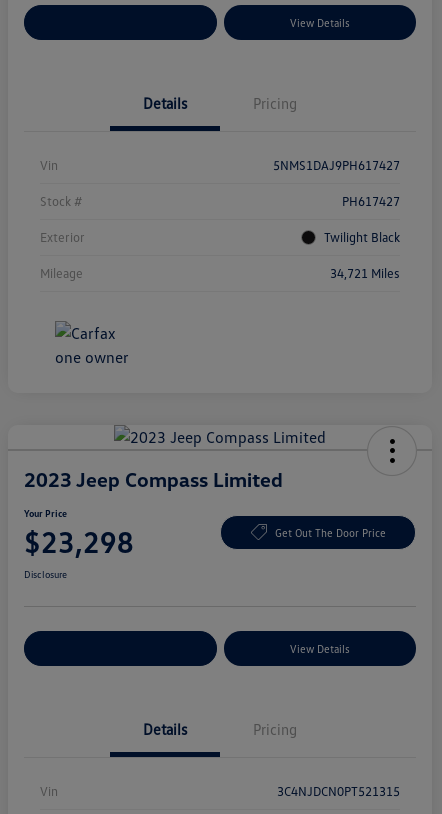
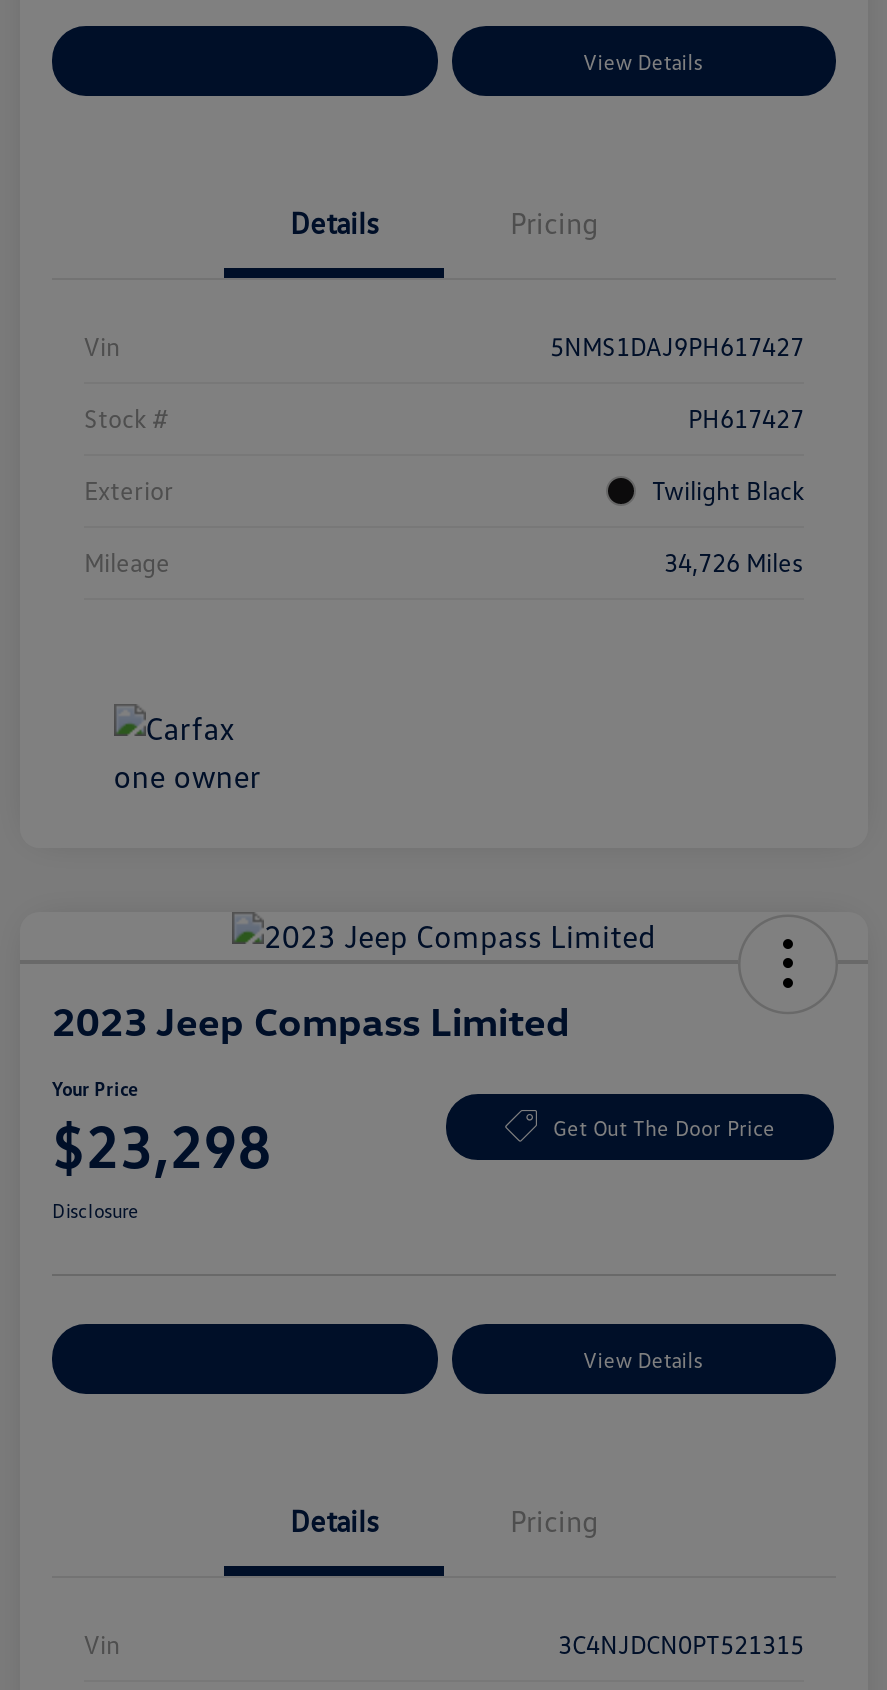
[330,265,400,281] 34,721 Miles -> [664,546,804,578] 34,726 Miles

